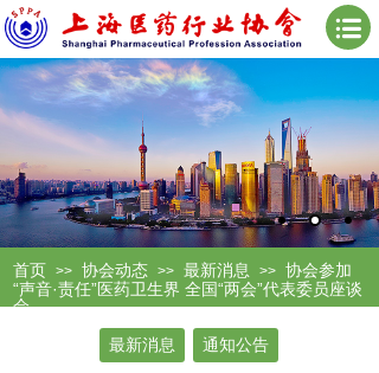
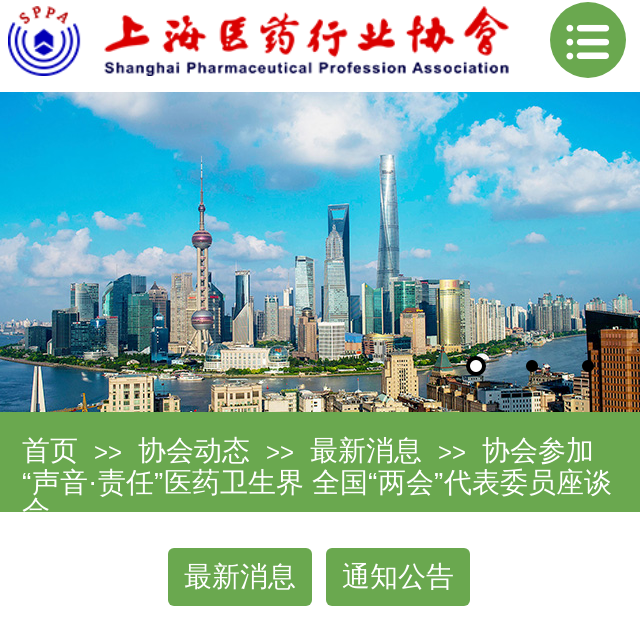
[4,57,375,249] [image] -> [6,90,634,414] [image]

